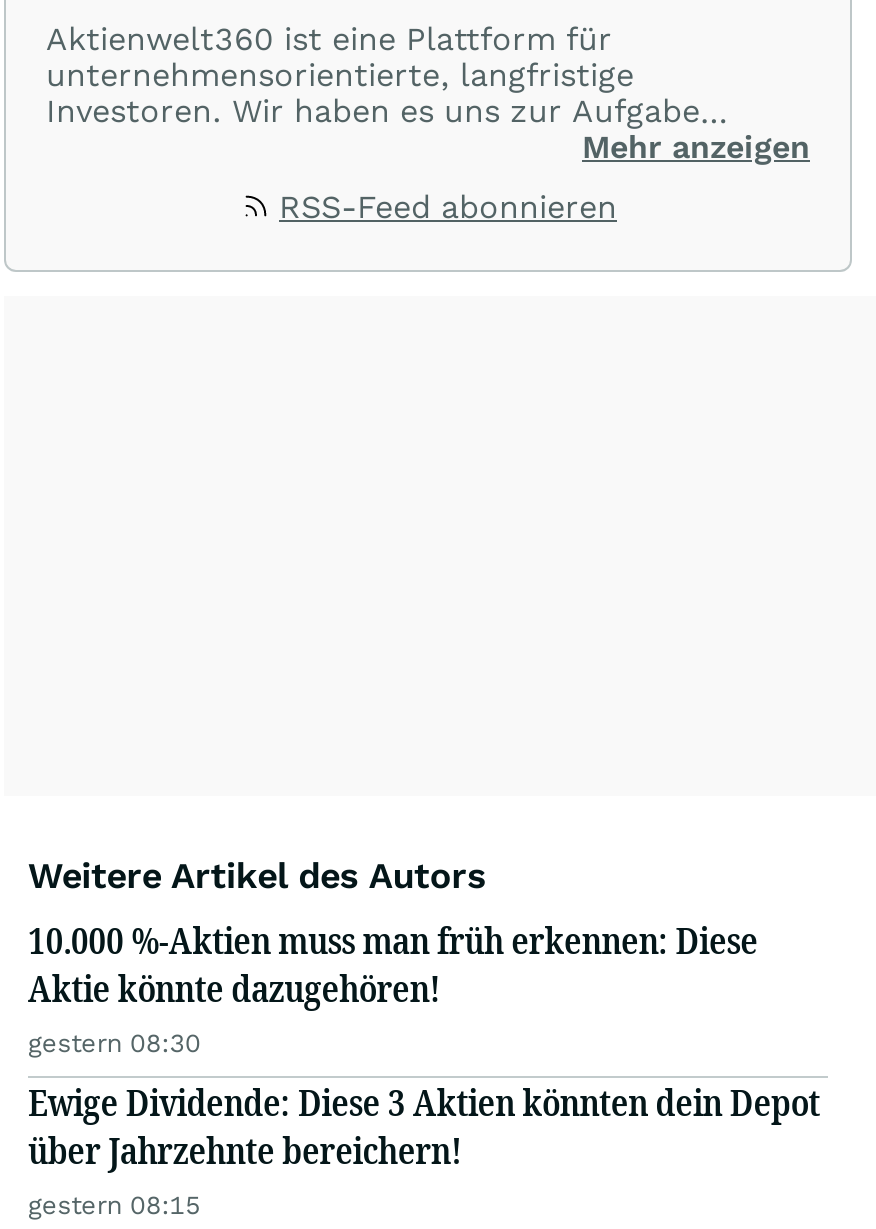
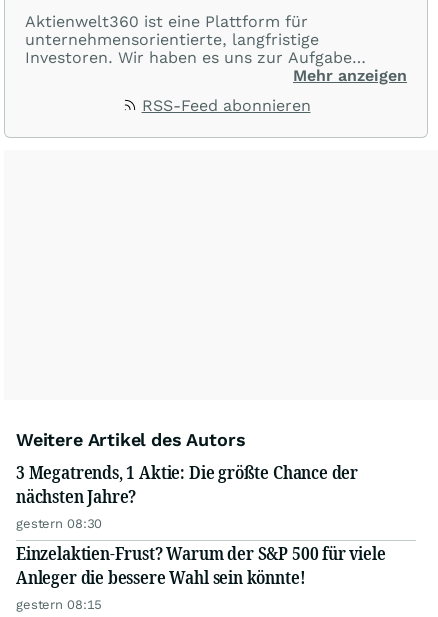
[28,917,758,1013] 10.000 %-Aktien muss man früh erkennen: Diese | Aktie könnte dazugehören! -> [16,460,358,508] 3 Megatrends, 1 Aktie: Die größte Chance der | nächsten Jahre?
[28,1079,820,1175] Ewige Dividende: Diese 3 Aktien könnten dein Depot | über Jahrzehnte bereichern! -> [16,541,385,589] Einzelaktien-Frust? Warum der S&P 500 für viele | Anleger die bessere Wahl sein könnte!

